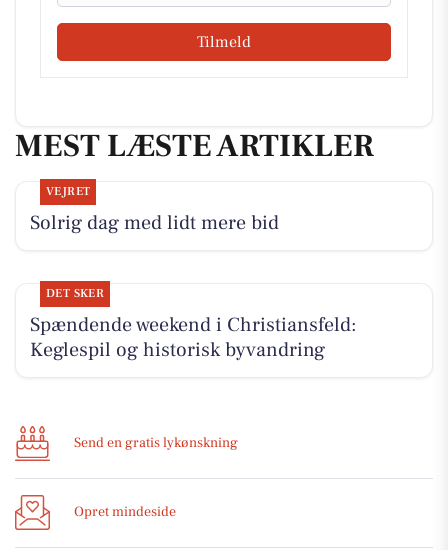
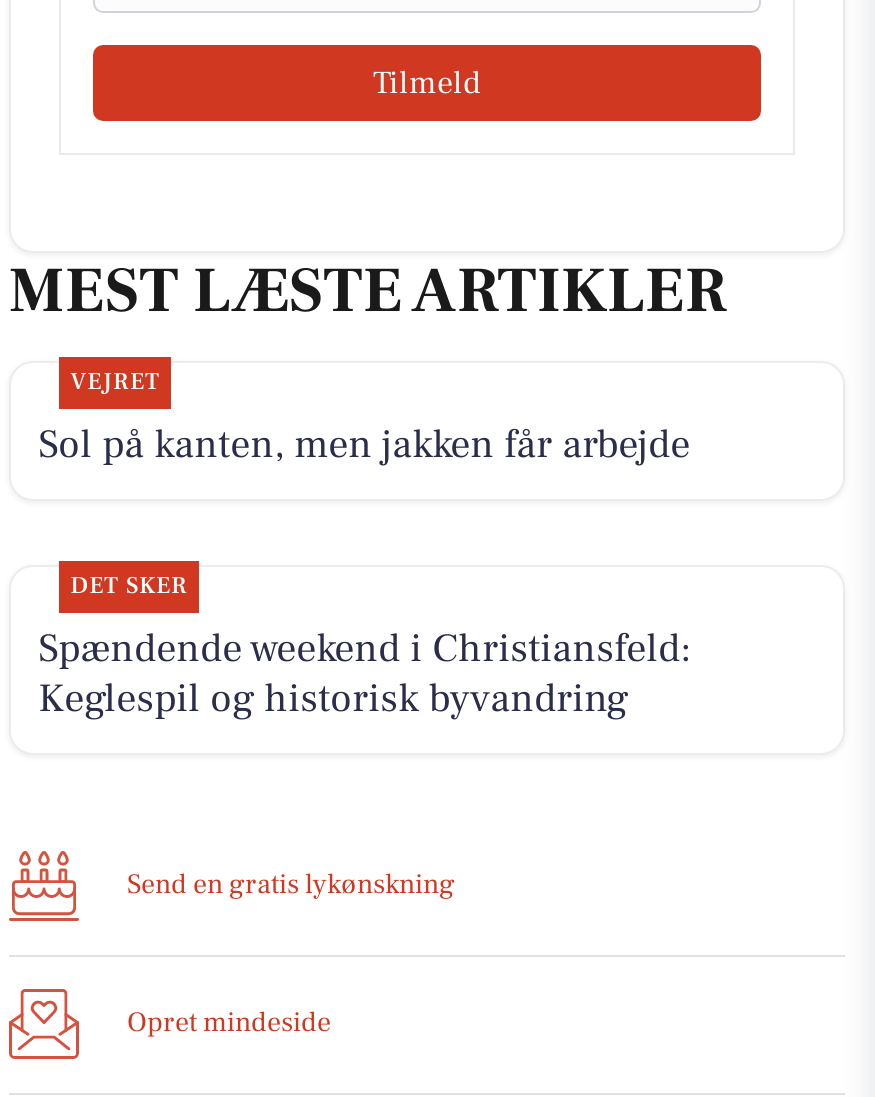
[30,210,279,236] Solrig dag med lidt mere bid -> [38,419,690,471] Sol på kanten, men jakken får arbejde

